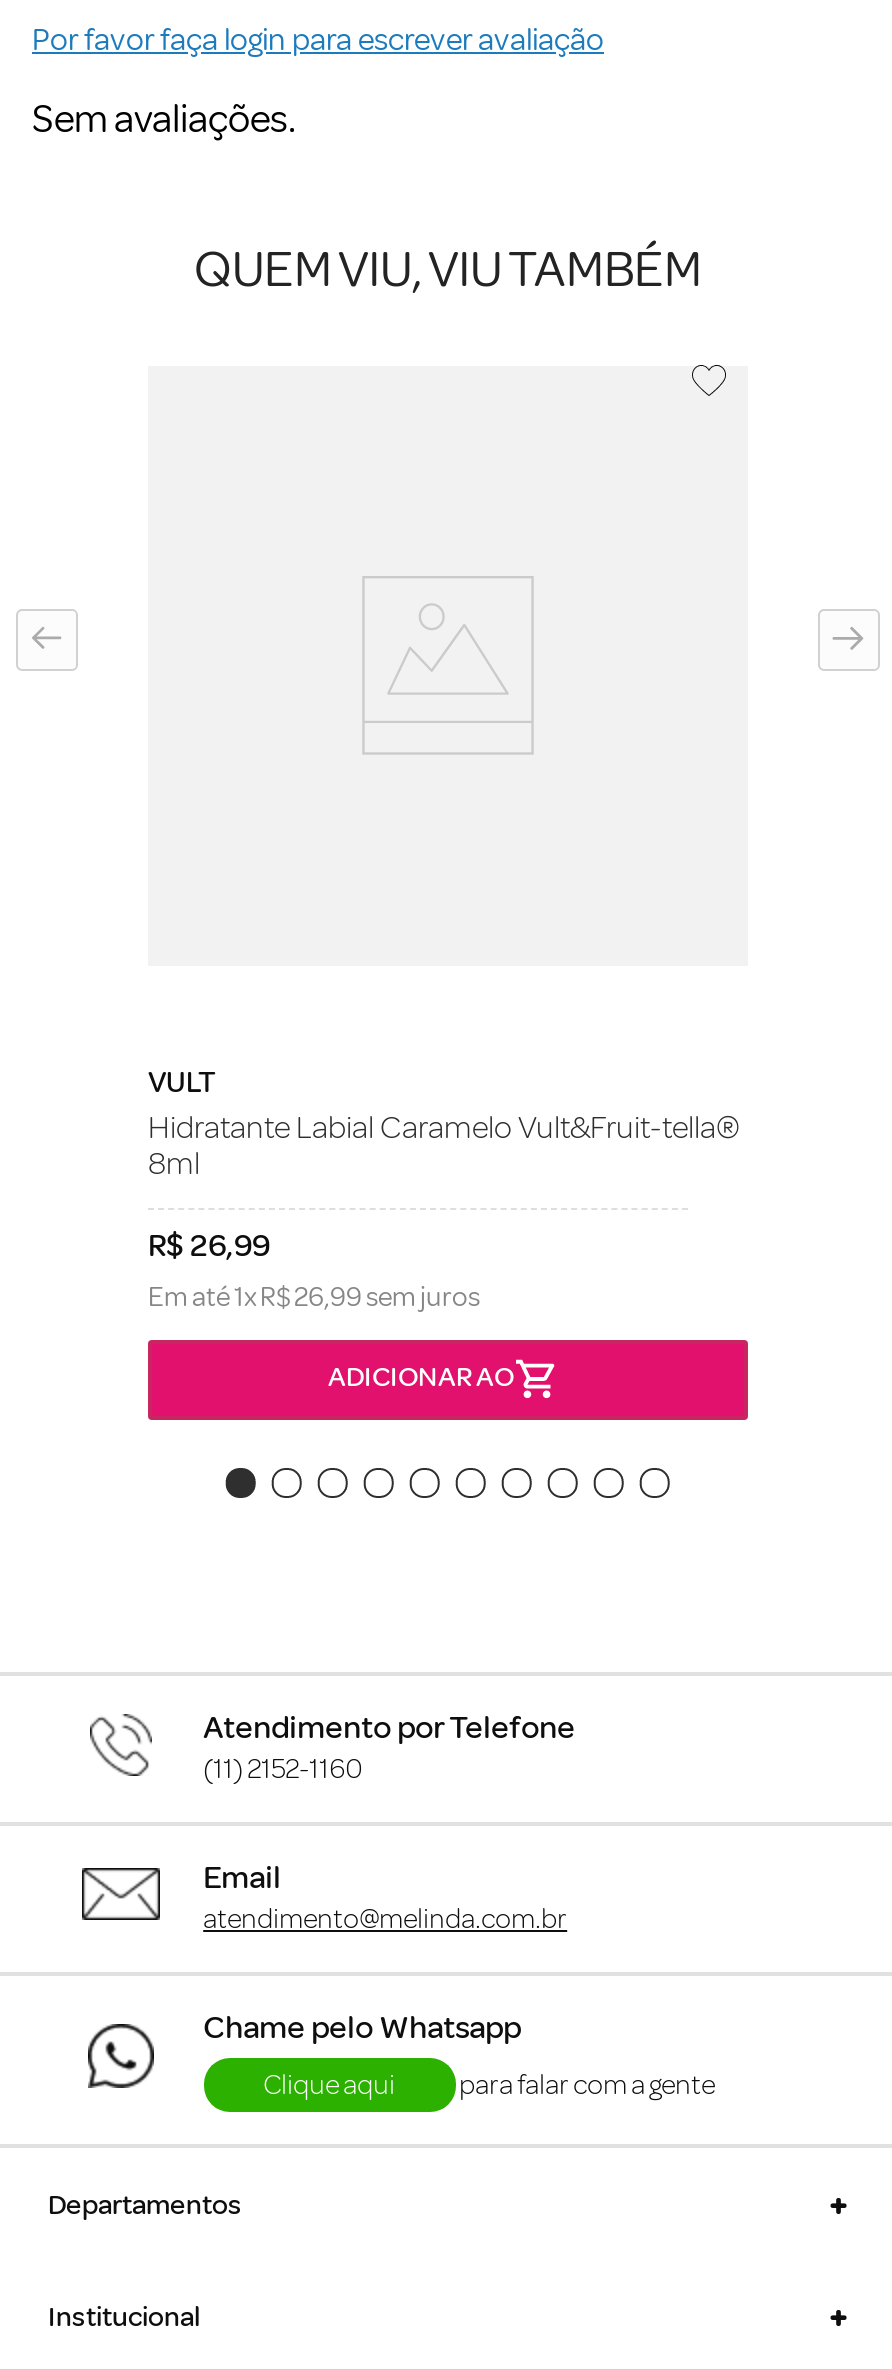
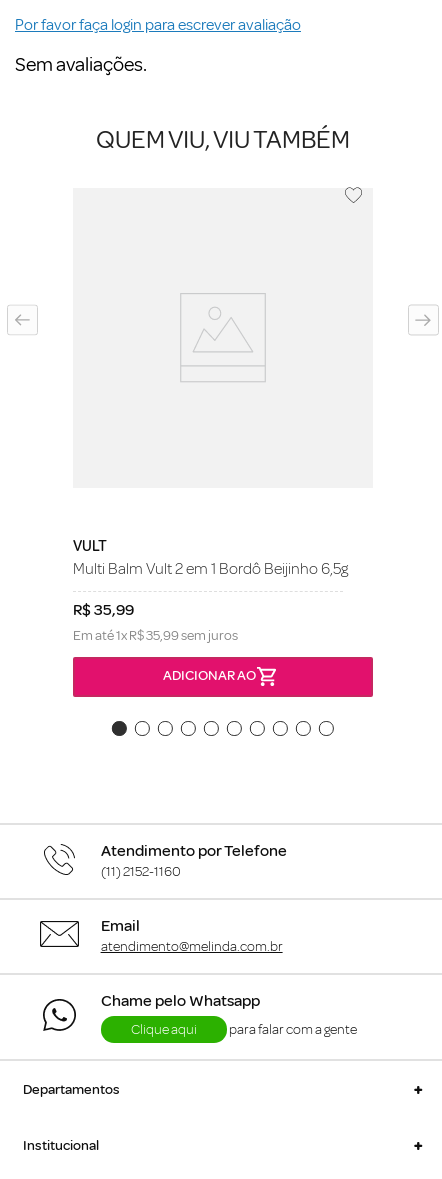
[148,1108,740,1184] Hidratante Labial Caramelo Vult&Fruit-tella® | 8ml -> [73,559,348,579] Multi Balm Vult 2 em 1 Bordô Beijinho 6,5g
[148,1226,480,1314] R$ 26,99 | Em até1x R$ 26,99 sem juros -> [73,600,238,644] R$ 35,99 | Em até1x R$ 35,99 sem juros

